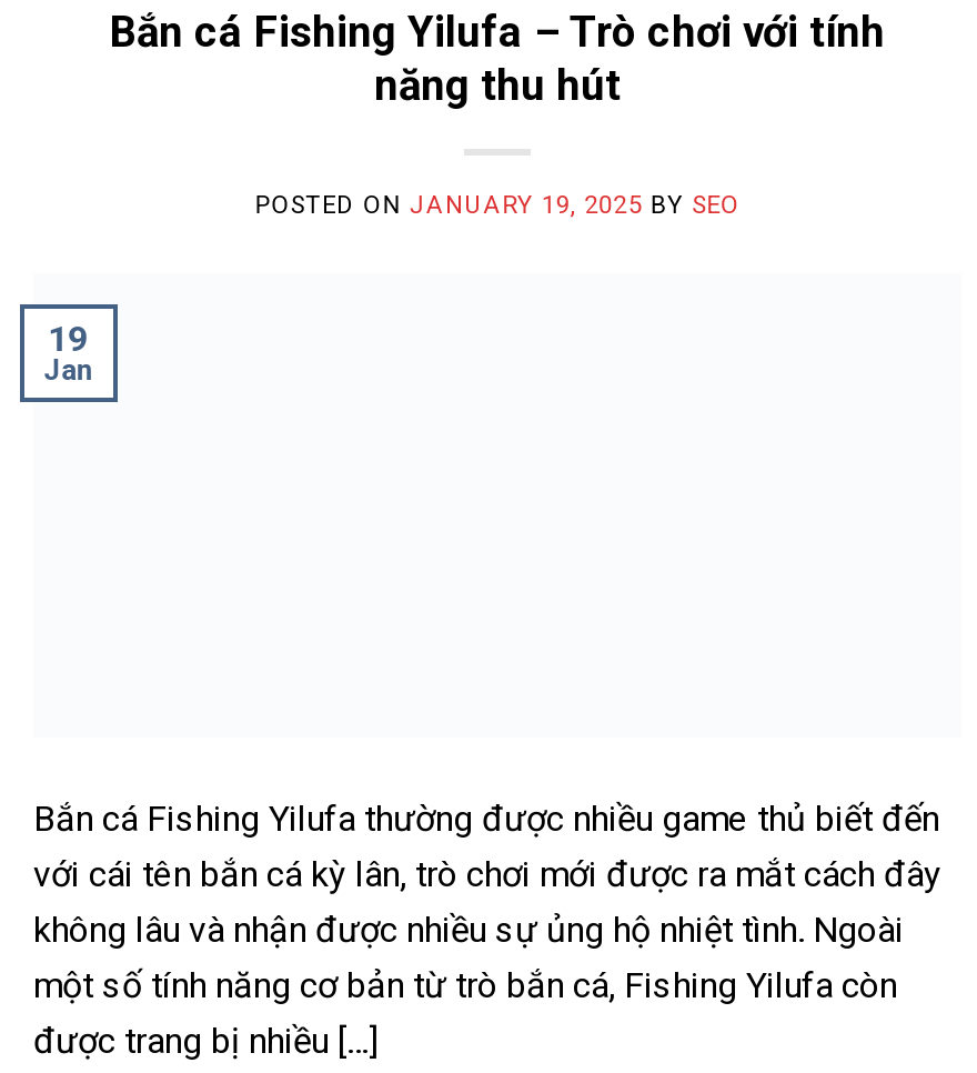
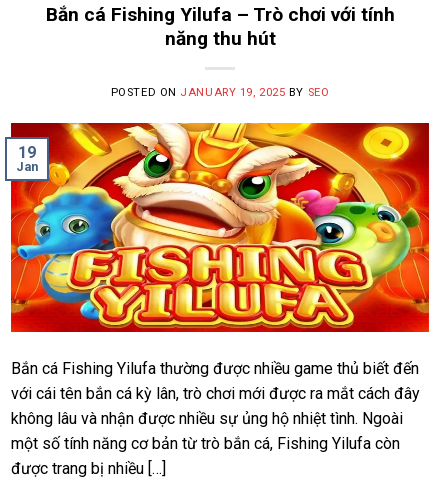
none -> [10,122,430,333] [image]

